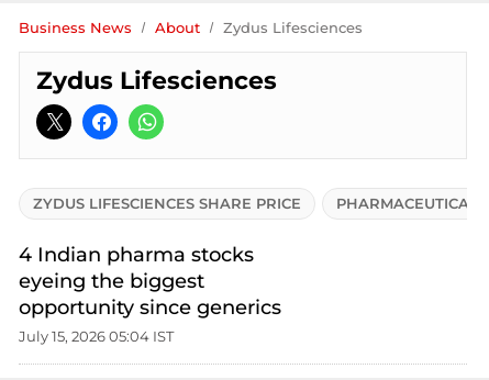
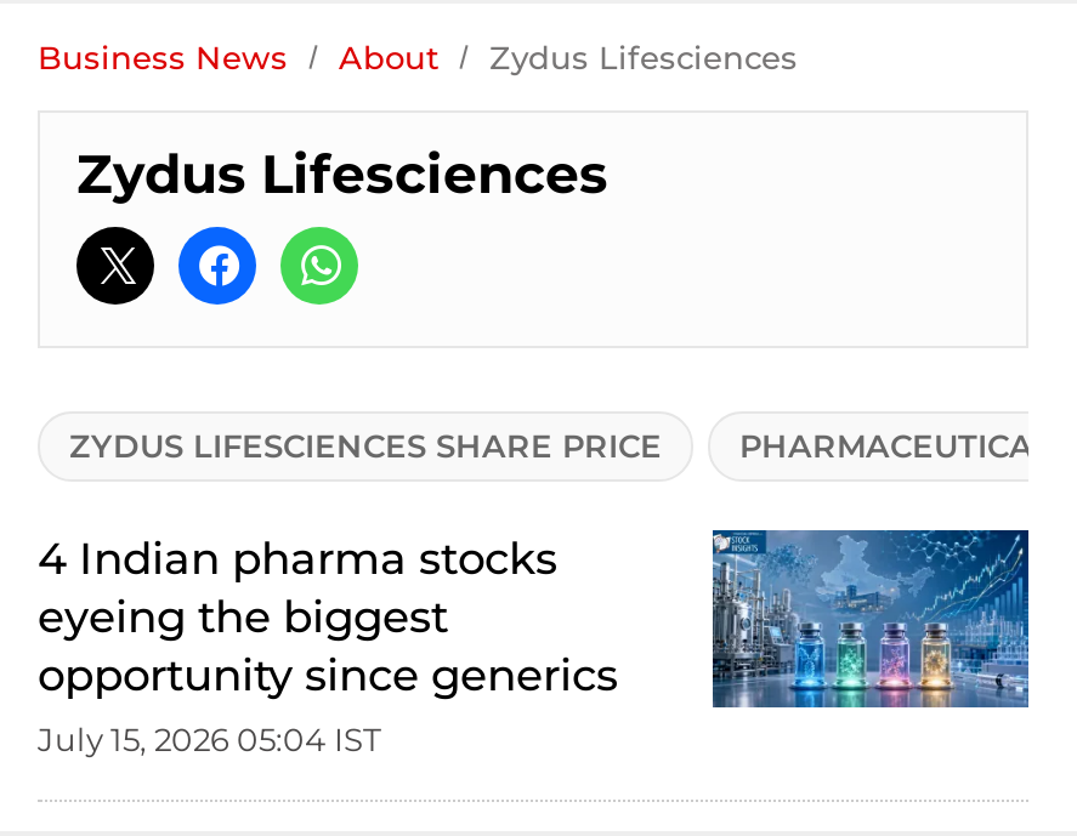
none -> [710,528,1031,710] [image]

